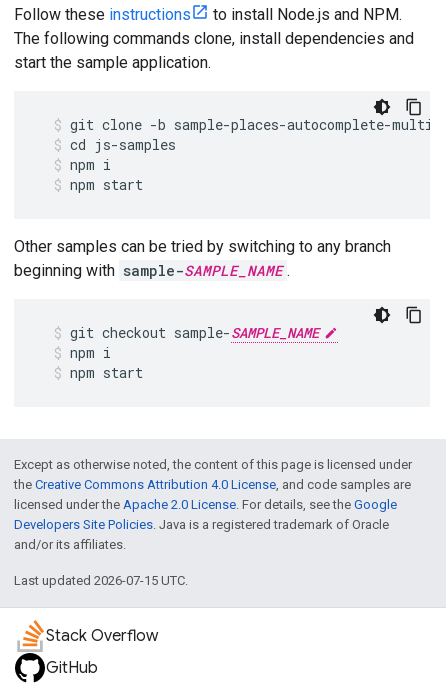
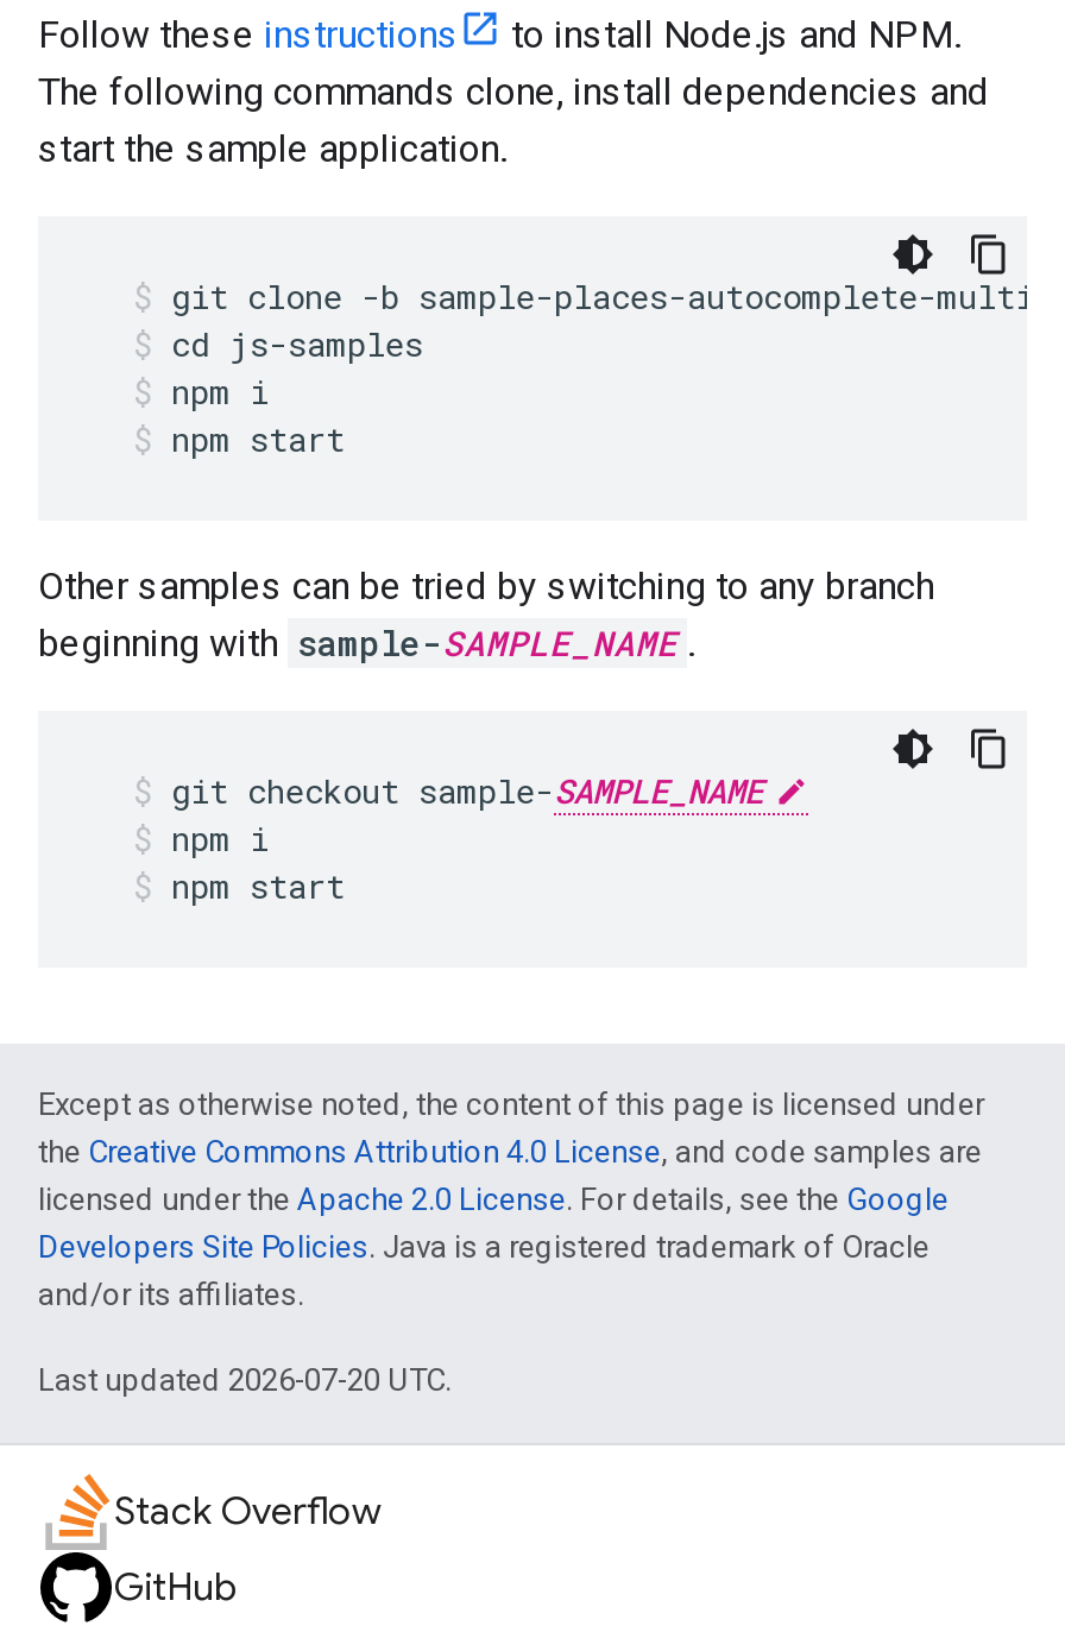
[14,573,188,588] Last updated 2026-07-15 UTC. -> [38,1362,452,1398] Last updated 2026-07-20 UTC.

